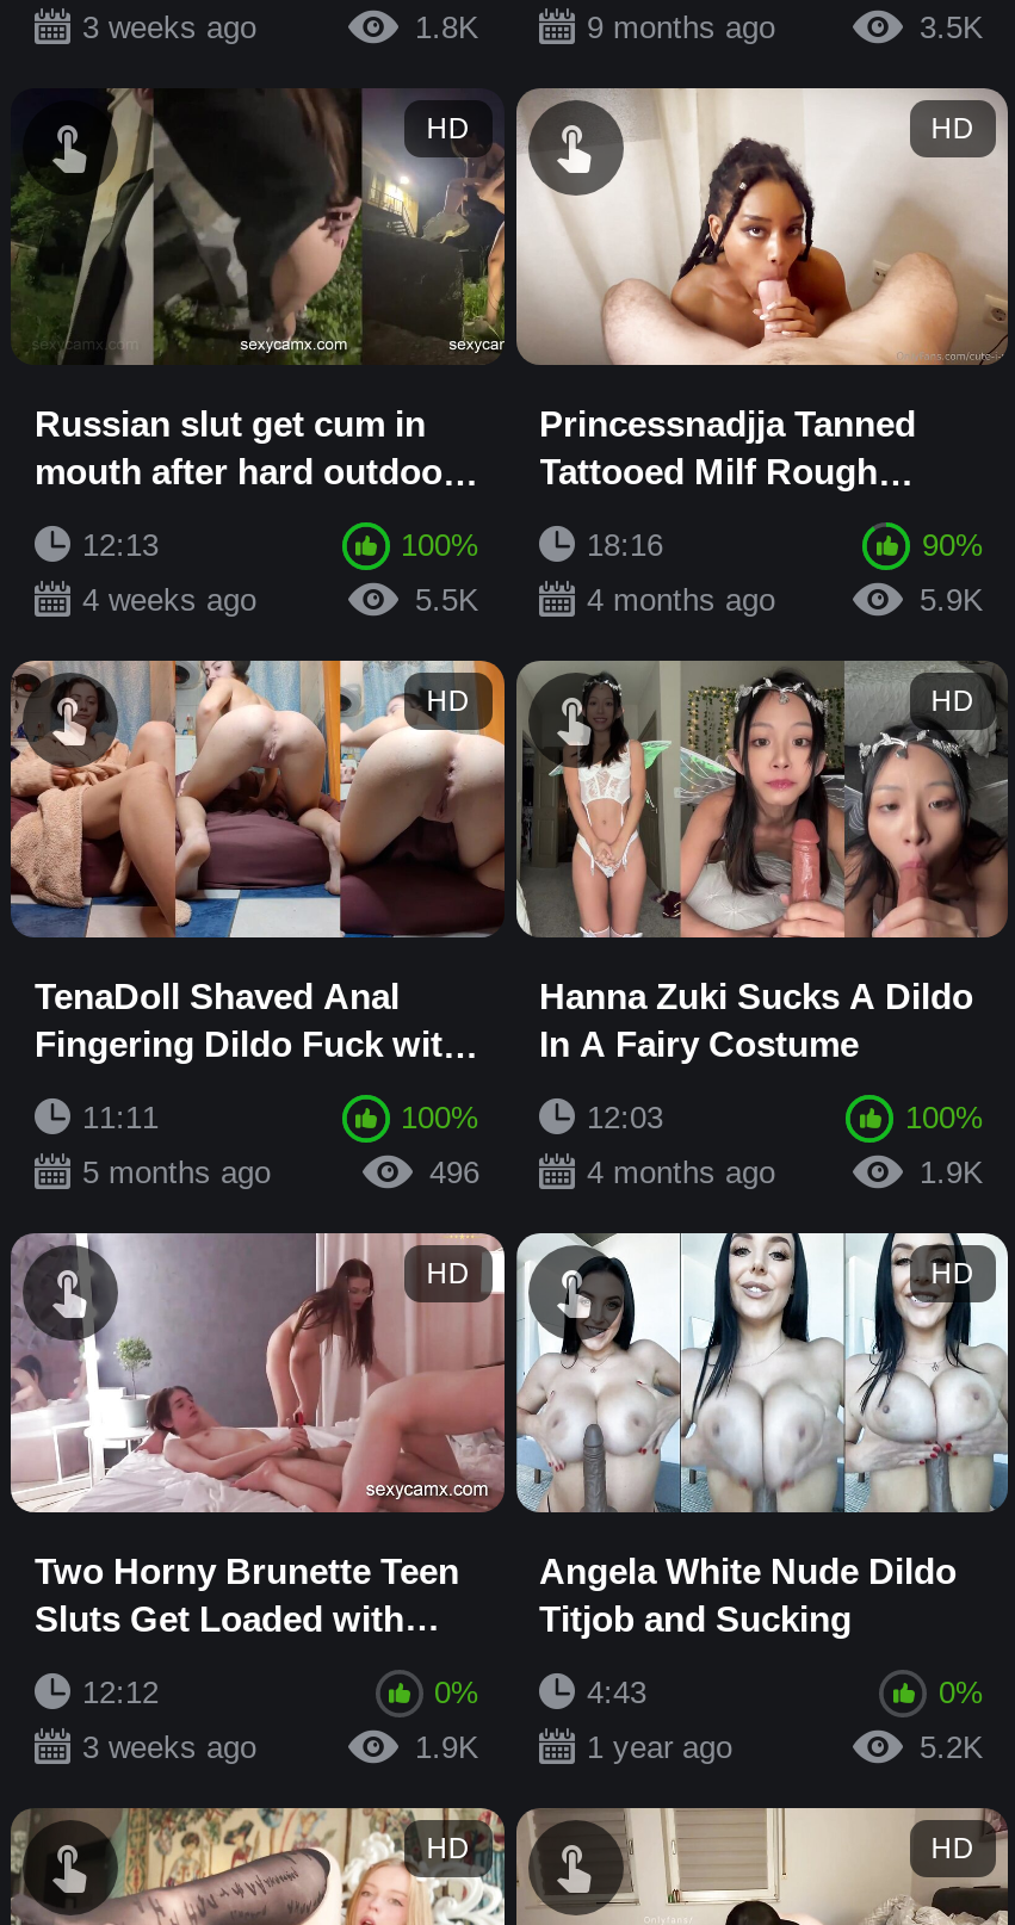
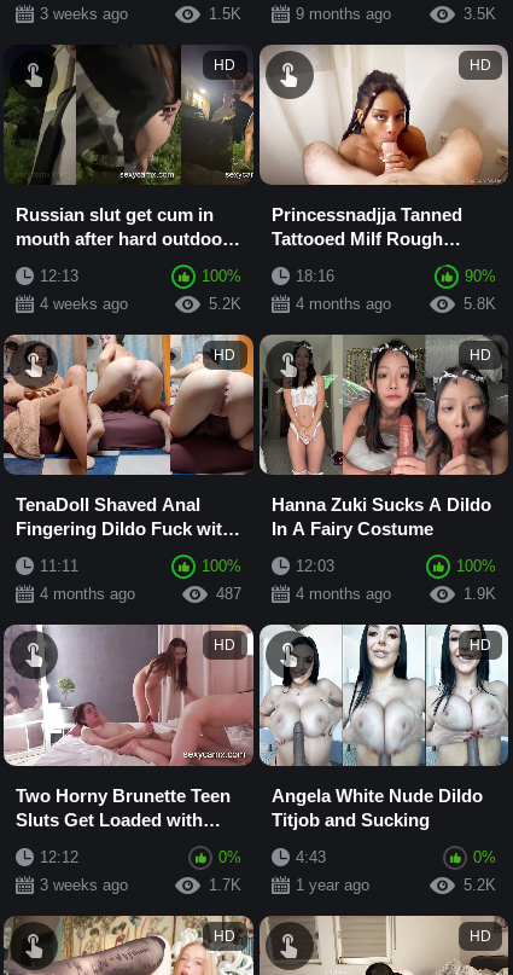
[415,10,479,46] 1.8K -> [208,5,241,23] 1.5K
[415,583,479,619] 5.5K -> [208,295,241,313] 5.2K
[920,583,984,619] 5.9K -> [464,295,496,313] 5.8K
[82,1155,271,1191] 5 months ago -> [40,585,135,603] 4 months ago
[429,1155,479,1191] 496 -> [215,585,241,603] 487
[415,1728,479,1764] 1.9K -> [208,875,241,894] 1.7K

